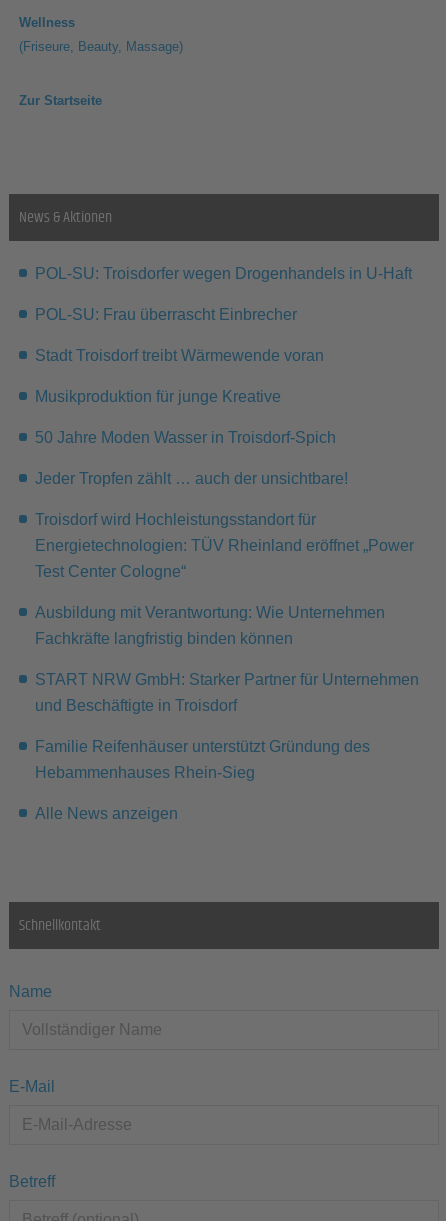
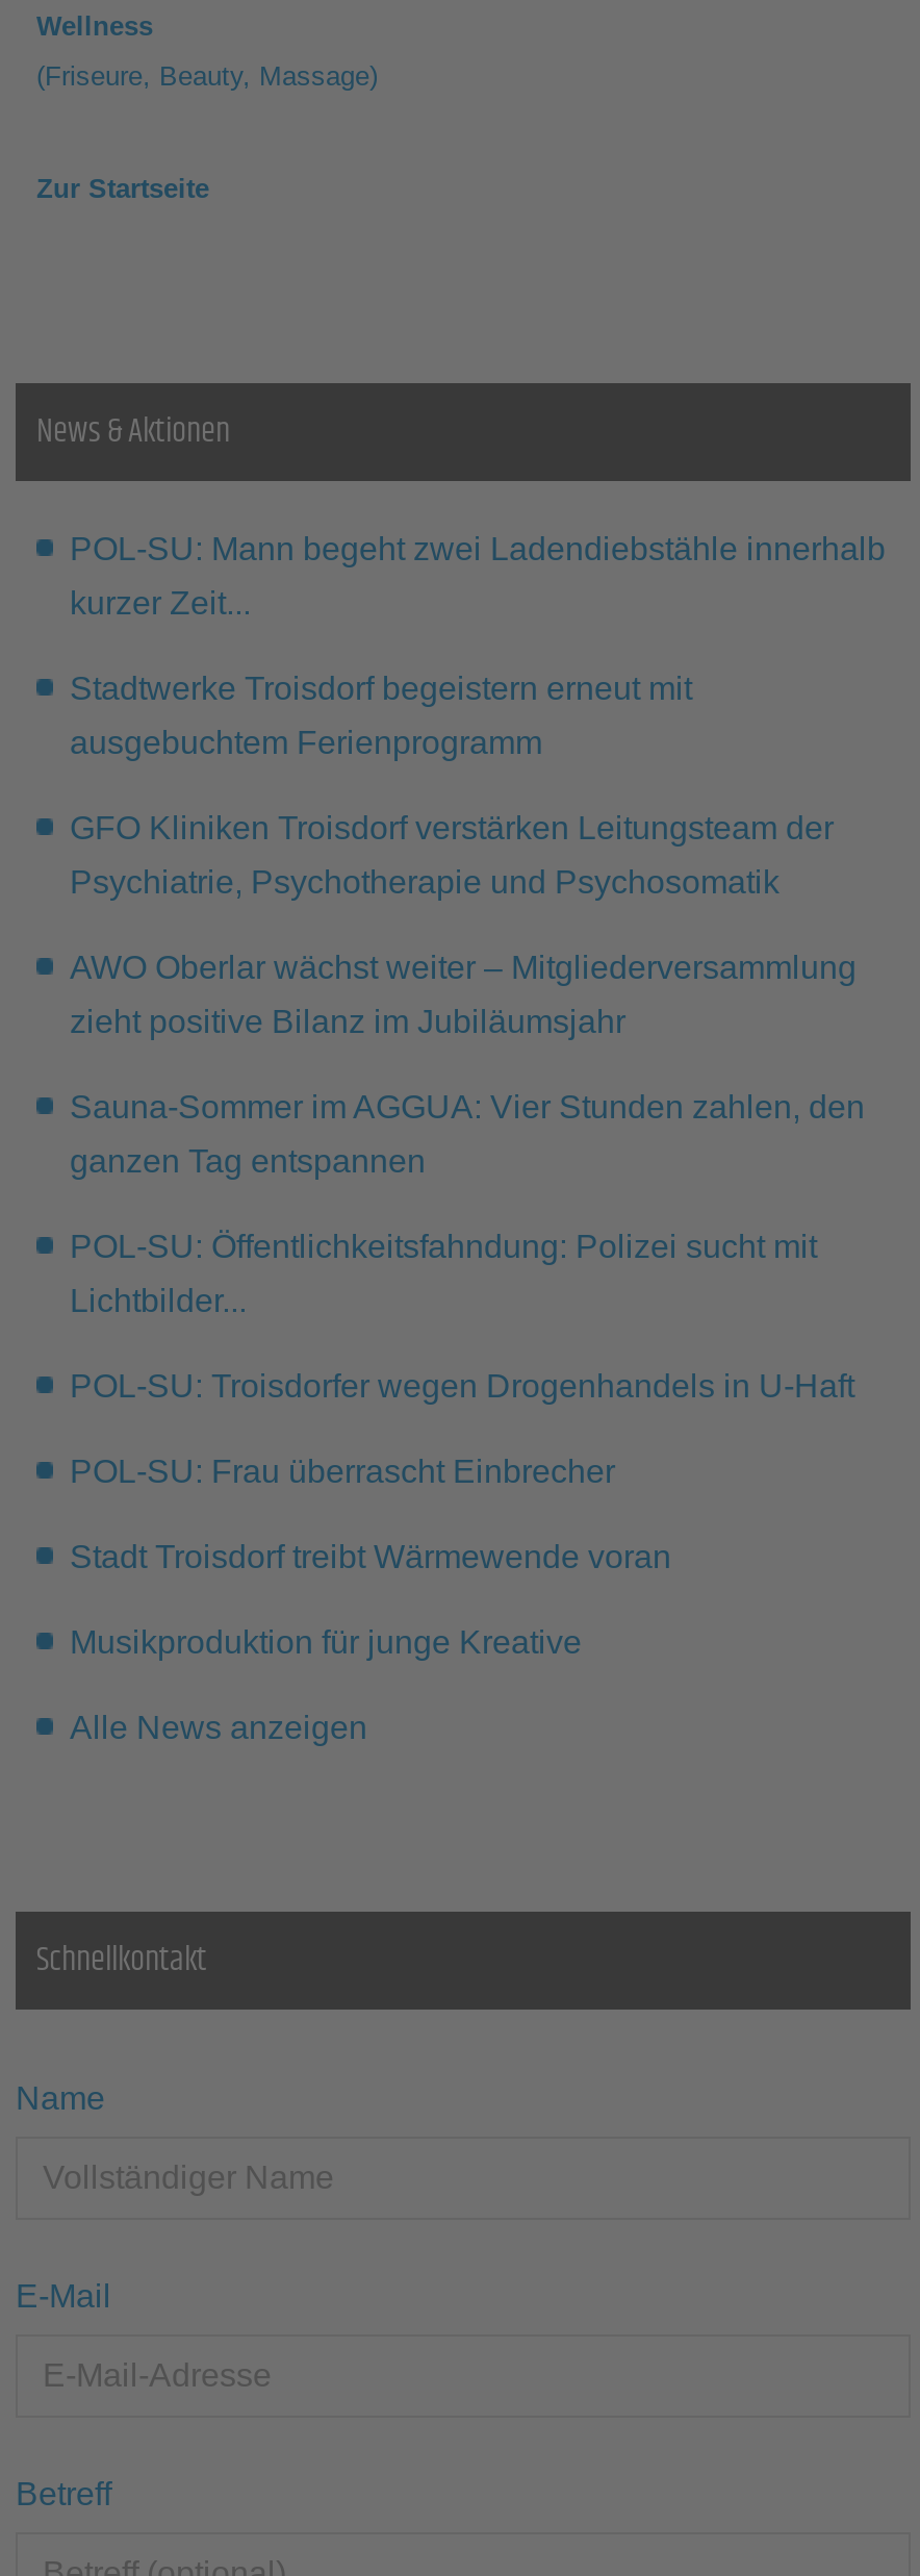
none -> [70,531,886,1318] POL-SU: Mann begeht zwei Ladendiebstähle innerhalb | kurzer Zeit... | Stadtwerke Troisdorf begeistern erneut mit | ausgebuchtem Ferienprogramm | GFO Kliniken Troisdorf verstärken Leitungsteam der | Psychiatrie, Psychotherapie und Psychosomatik | AWO Oberlar wächst weiter – Mitgliederversammlung | zieht positive Bilanz im Jubiläumsjahr | Sauna-Sommer im AGGUA: Vier Stunden zahlen, den | ganzen Tag entspannen | POL-SU: Öffentlichkeitsfahndung: Polizei sucht mit | Lichtbilder...
moved [35,265,412,405] -> [70,1368,854,1659]: POL-SU: Troisdorfer wegen Drogenhandels in U-Haft | POL-SU: Frau überrascht Einbrecher | Stadt Troisdorf treibt Wärmewende voran | Musikproduktion für junge Kreative
[35,429,419,781] 50 Jahre Moden Wasser in Troisdorf-Spich | Jeder Tropfen zählt … auch der unsichtbare! | Troisdorf wird Hochleistungsstandort für | Energietechnologien: TÜV Rheinland eröffnet „Power | Test Center Cologne“ | Ausbildung mit Verantwortung: Wie Unternehmen | Fachkräfte langfristig binden können | START NRW GmbH: Starker Partner für Unternehmen | und Beschäftigte in Troisdorf | Familie Reifenhäuser unterstützt Gründung des | Hebammenhauses Rhein-Sieg -> none

